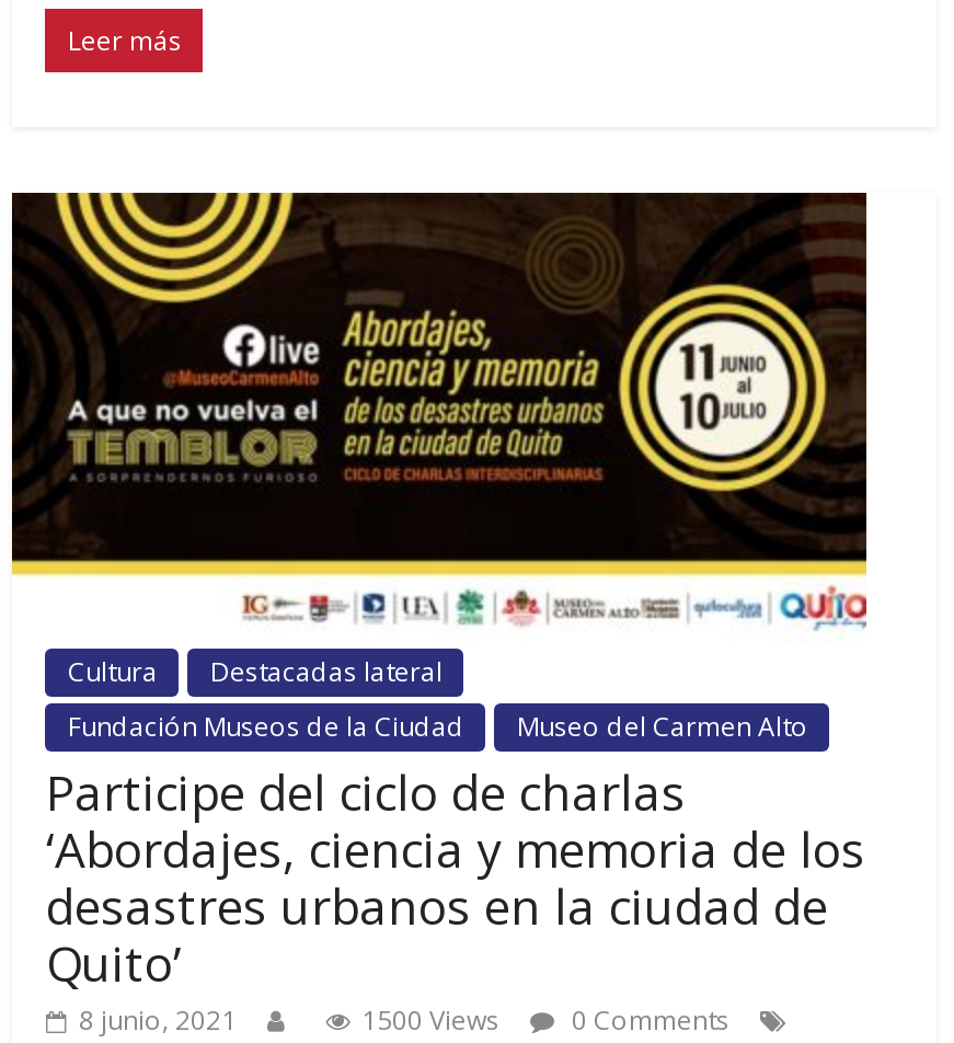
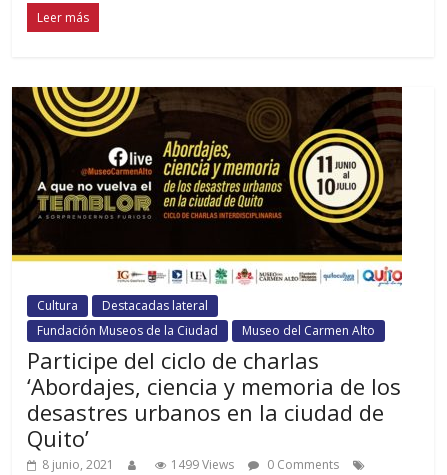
[361,1001,729,1038] 1500 Views 0 Comments -> [171,456,339,473] 1499 Views 0 Comments

